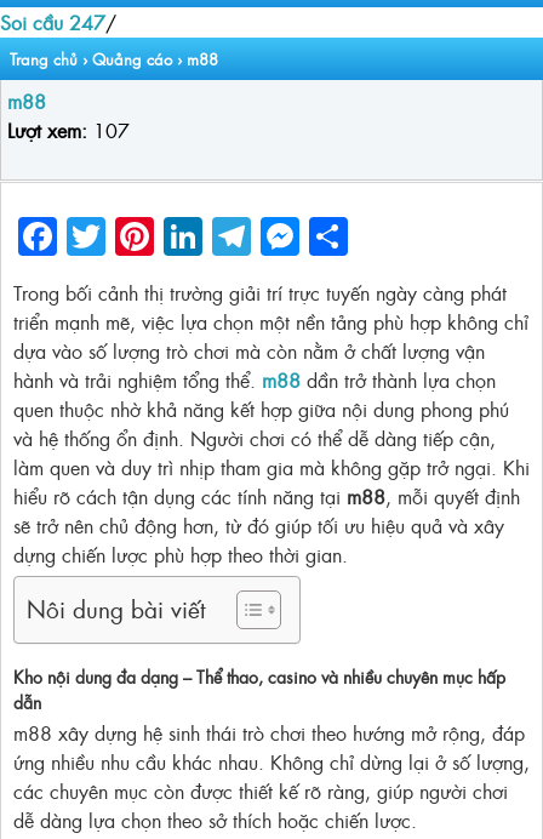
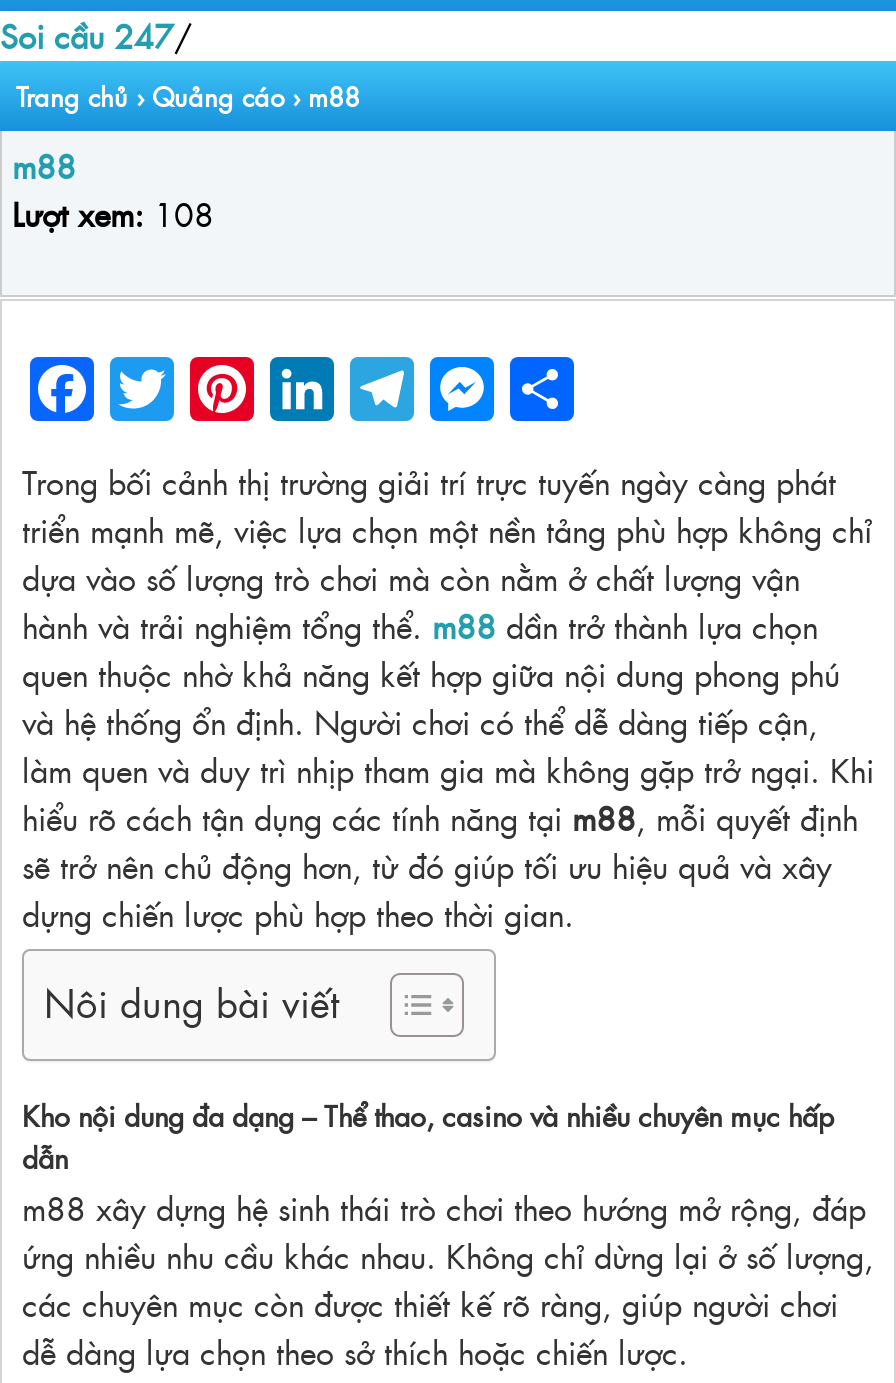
[7,115,130,144] Lượt xem: 107 -> [12,189,214,237] Lượt xem: 108

